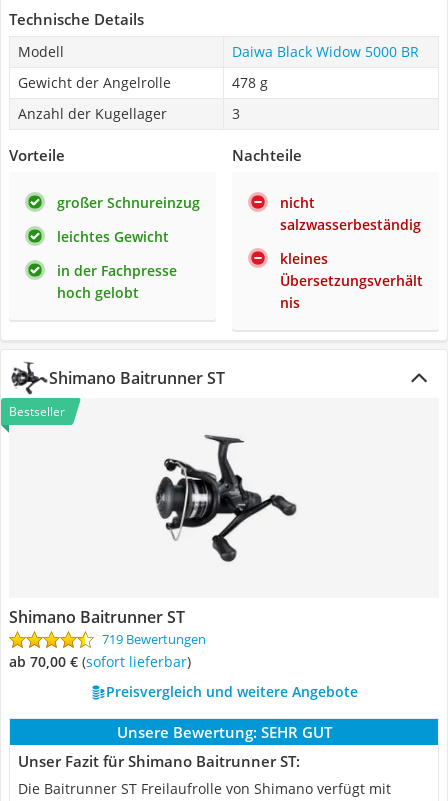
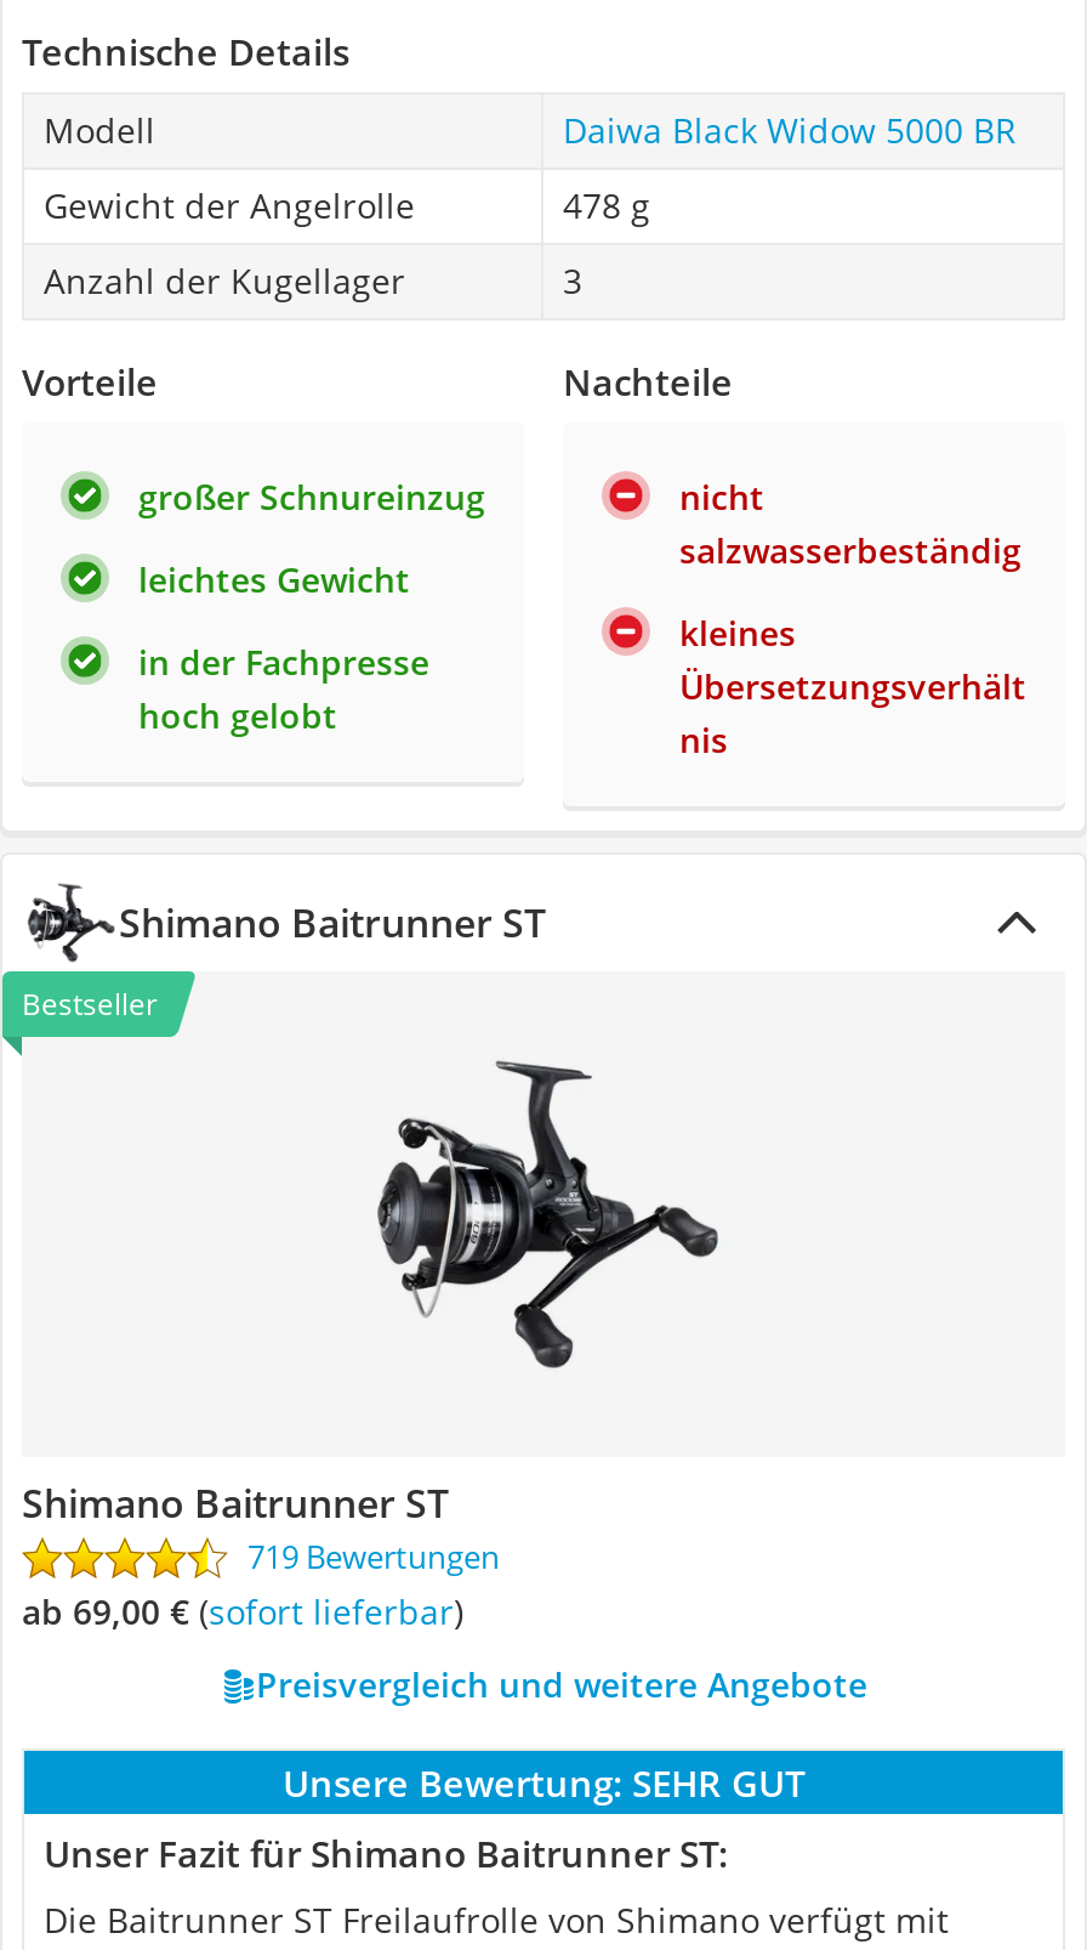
[9,652,191,671] ab 70,00 €( Sofort lieferbar) -> [22,1588,463,1634] ab 69,00 €( Sofort lieferbar)

